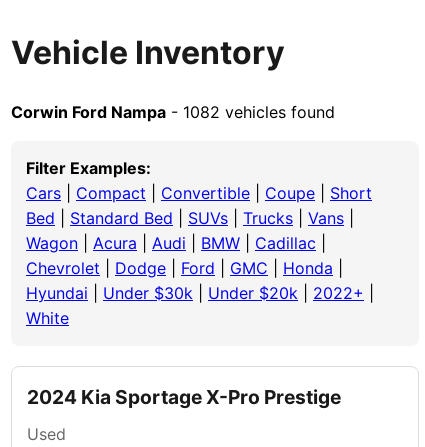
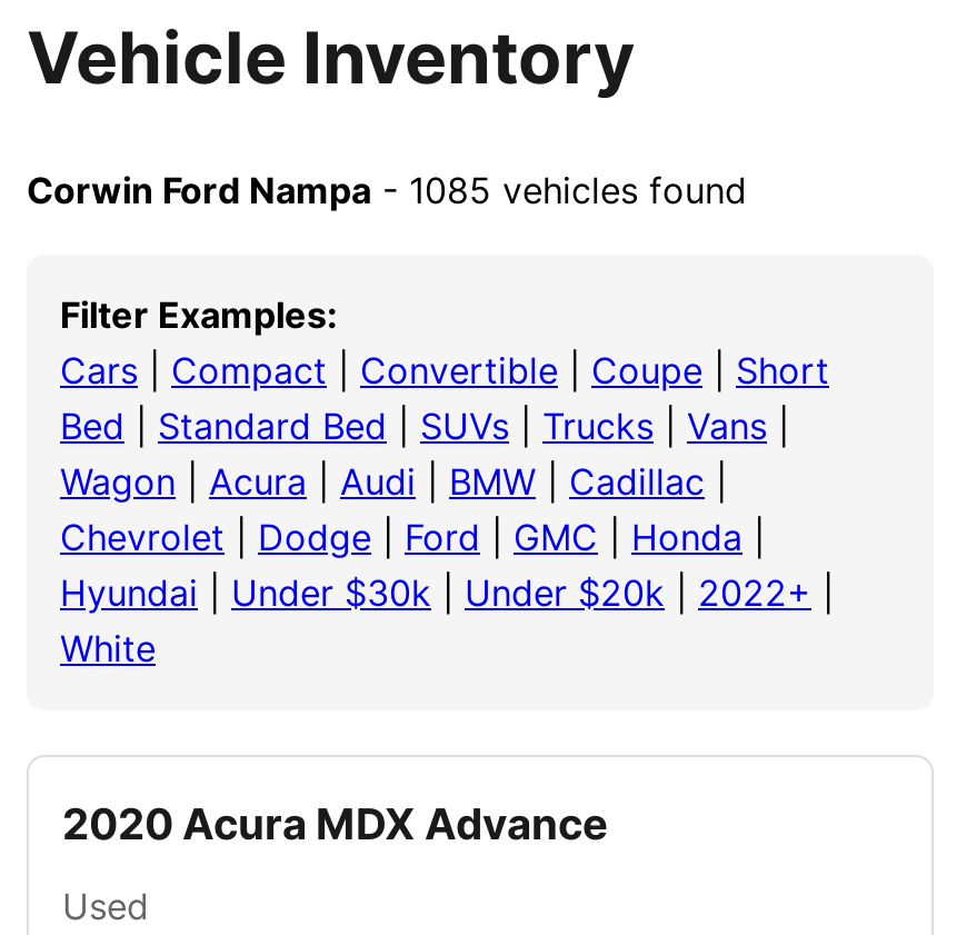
[11,102,335,122] Corwin Ford Nampa - 1082 vehicles found -> [27,168,747,212] Corwin Ford Nampa - 1085 vehicles found
[27,385,341,409] 2024 Kia Sportage X-Pro Prestige -> [62,797,607,850] 2020 Acura MDX Advance

